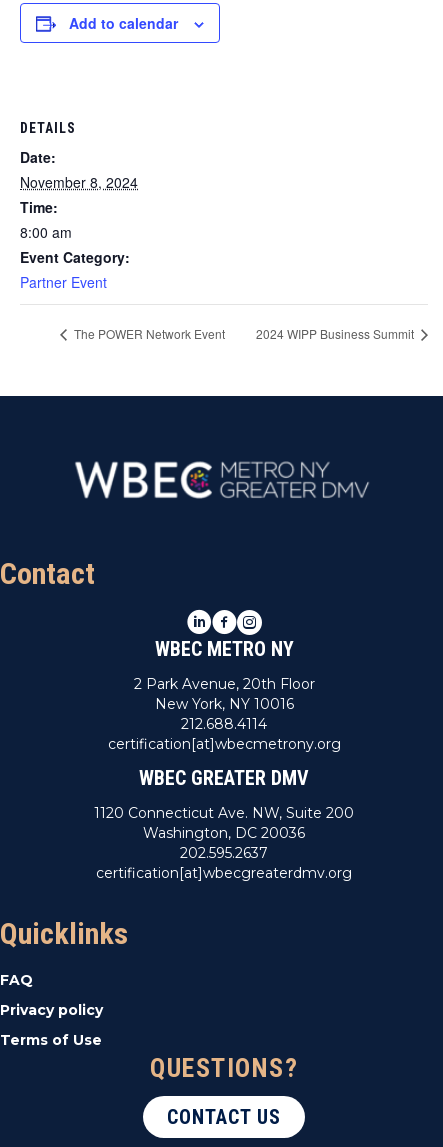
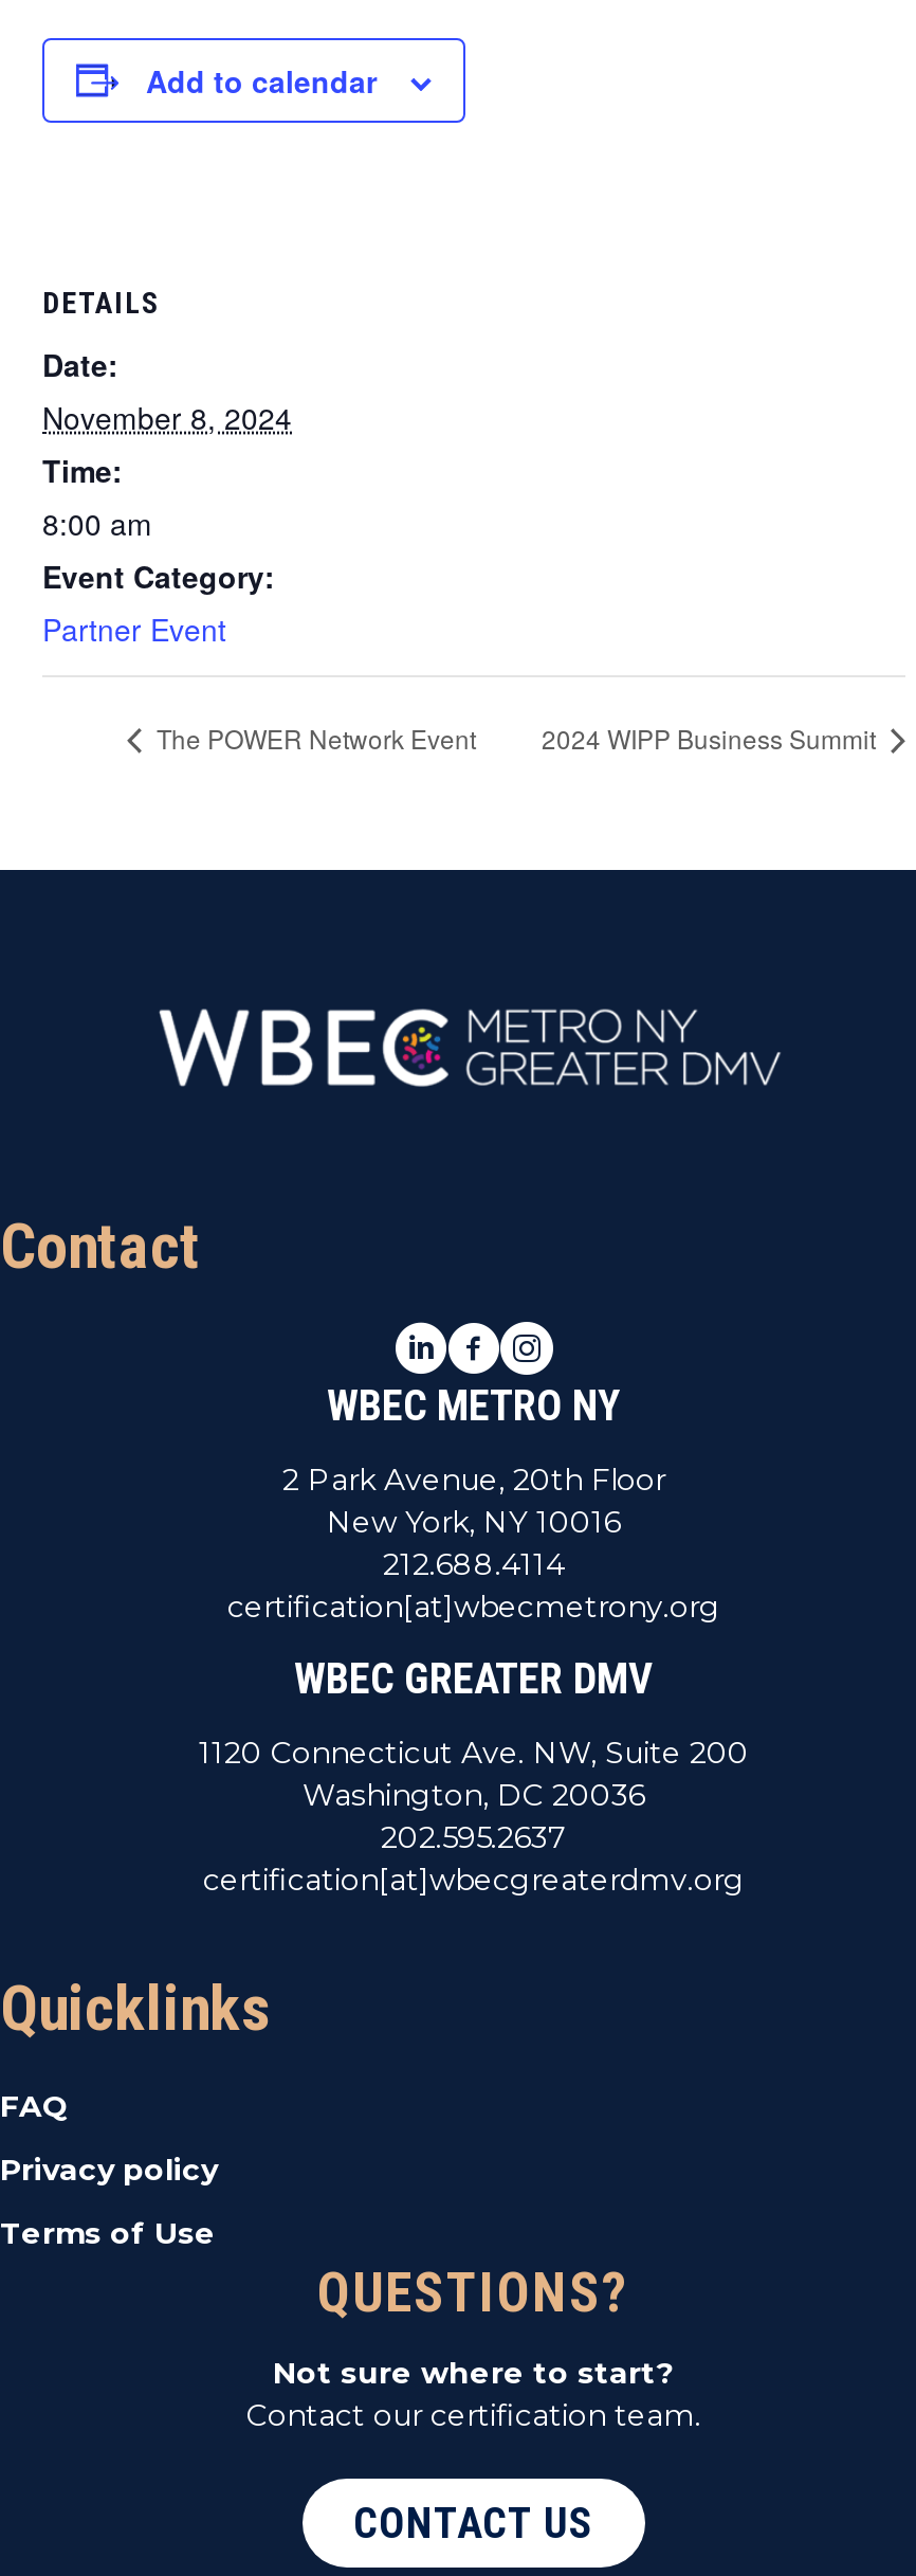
none -> [246,2354,701,2435] Not sure where to start? | Contact our certification team.

